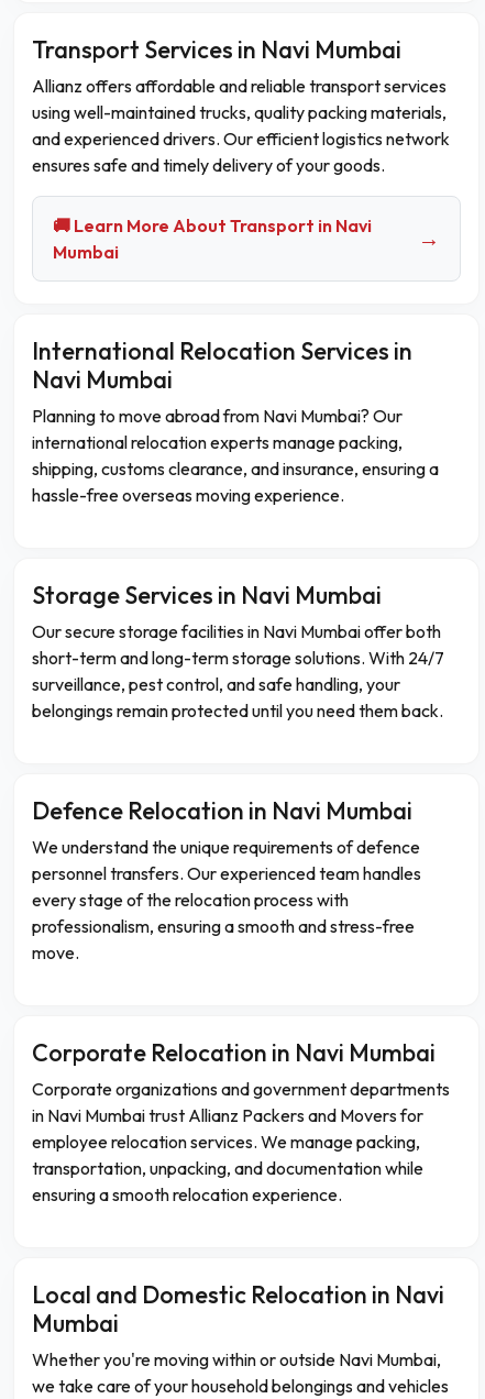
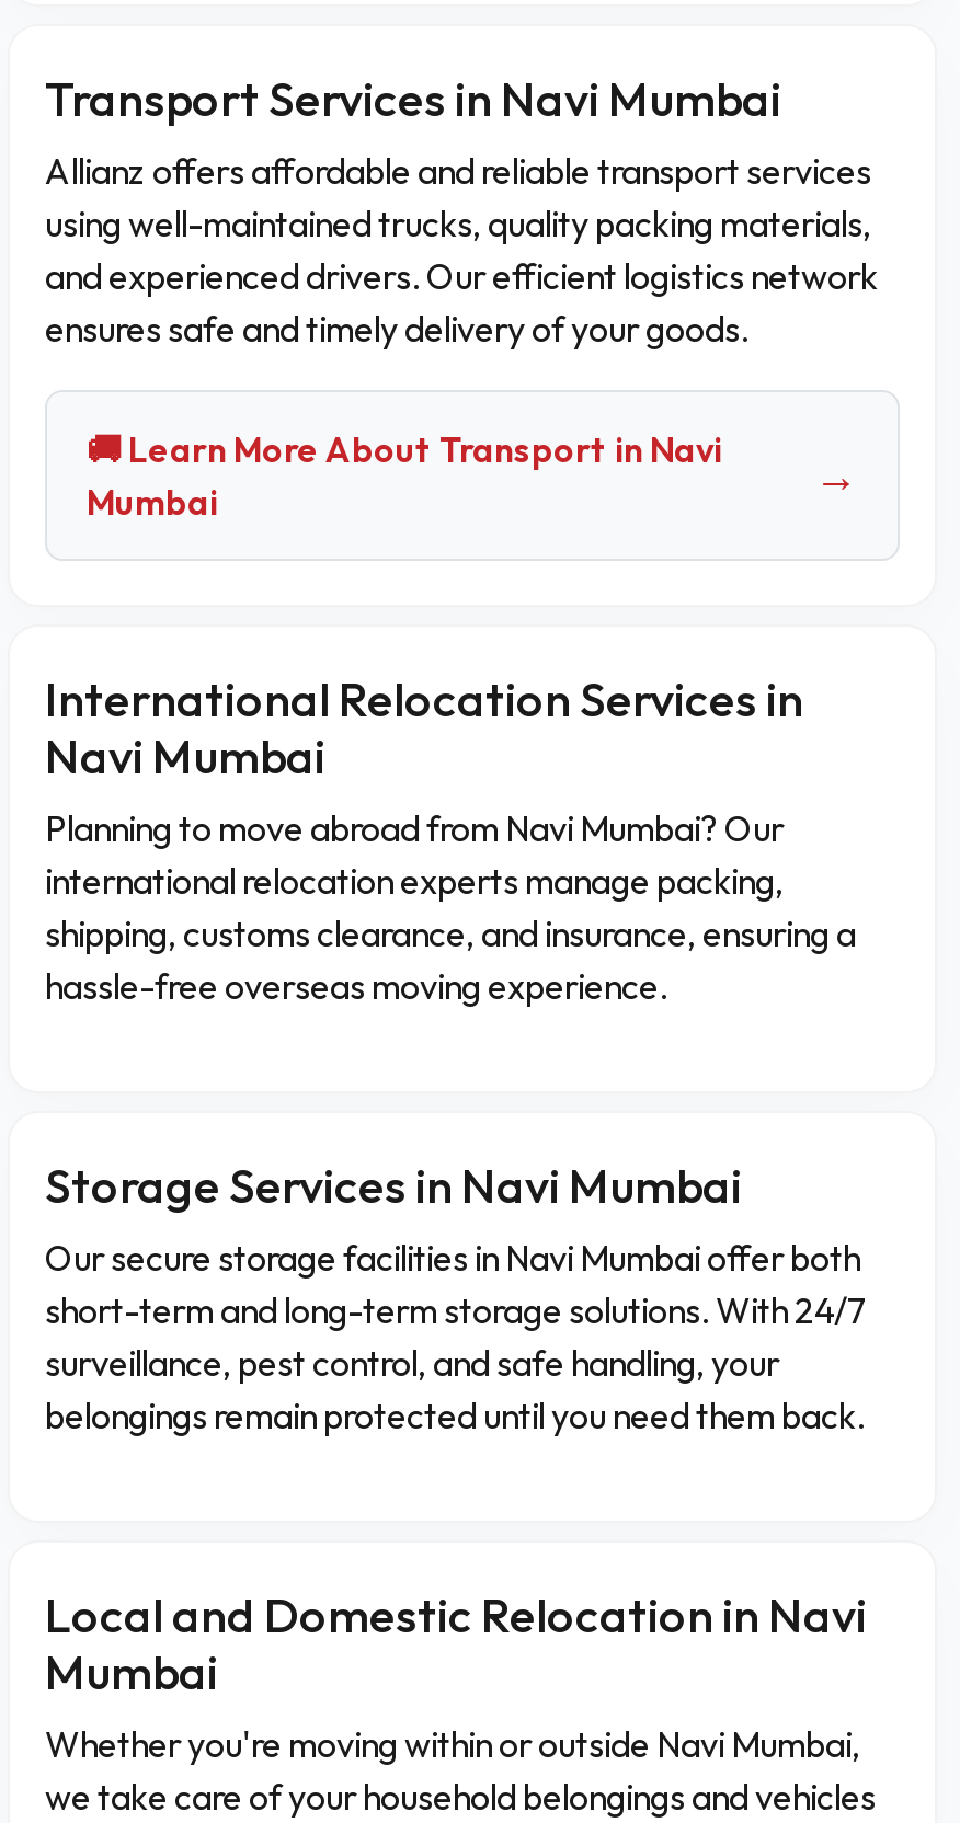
[32,795,450,1205] Defence Relocation in Navi Mumbai | We understand the unique requirements of defence | personnel transfers. Our experienced team handles | every stage of the relocation process with | professionalism, ensuring a smooth and stress-free | move. | Corporate Relocation in Navi Mumbai | Corporate organizations and government departments | in Navi Mumbai trust Allianz Packers and Movers for | employee relocation services. We manage packing, | transportation, unpacking, and documentation while | ensuring a smooth relocation experience. -> none

